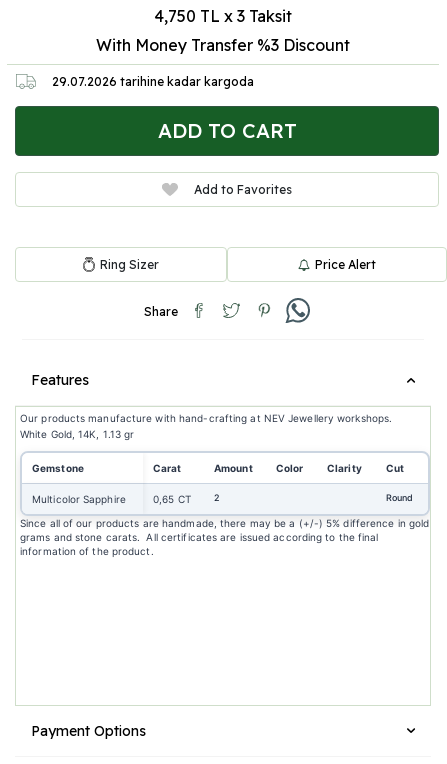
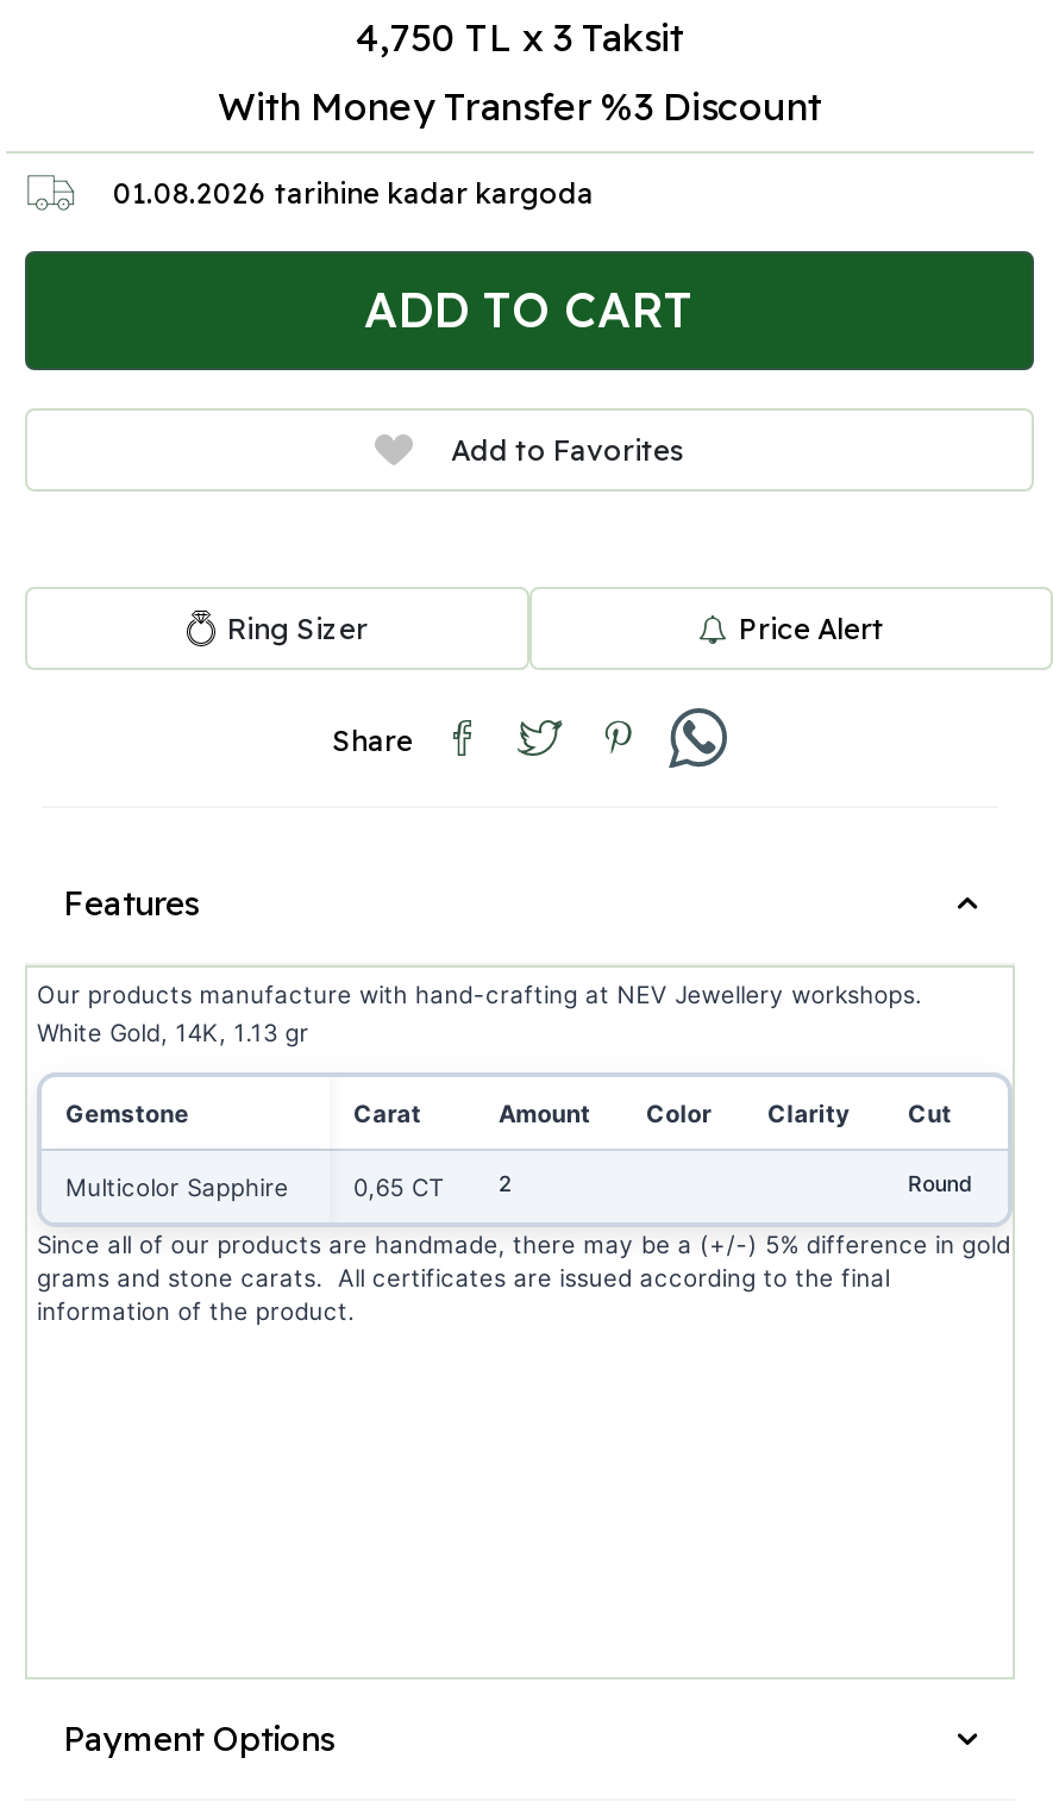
[52,73,254,88] 29.07.2026 tarihine kadar kargoda -> [113,174,594,209] 01.08.2026 tarihine kadar kargoda

